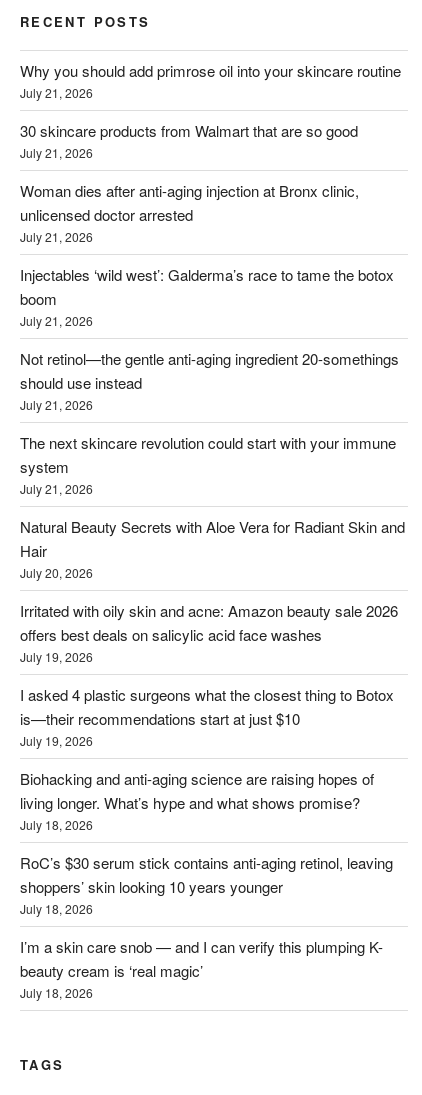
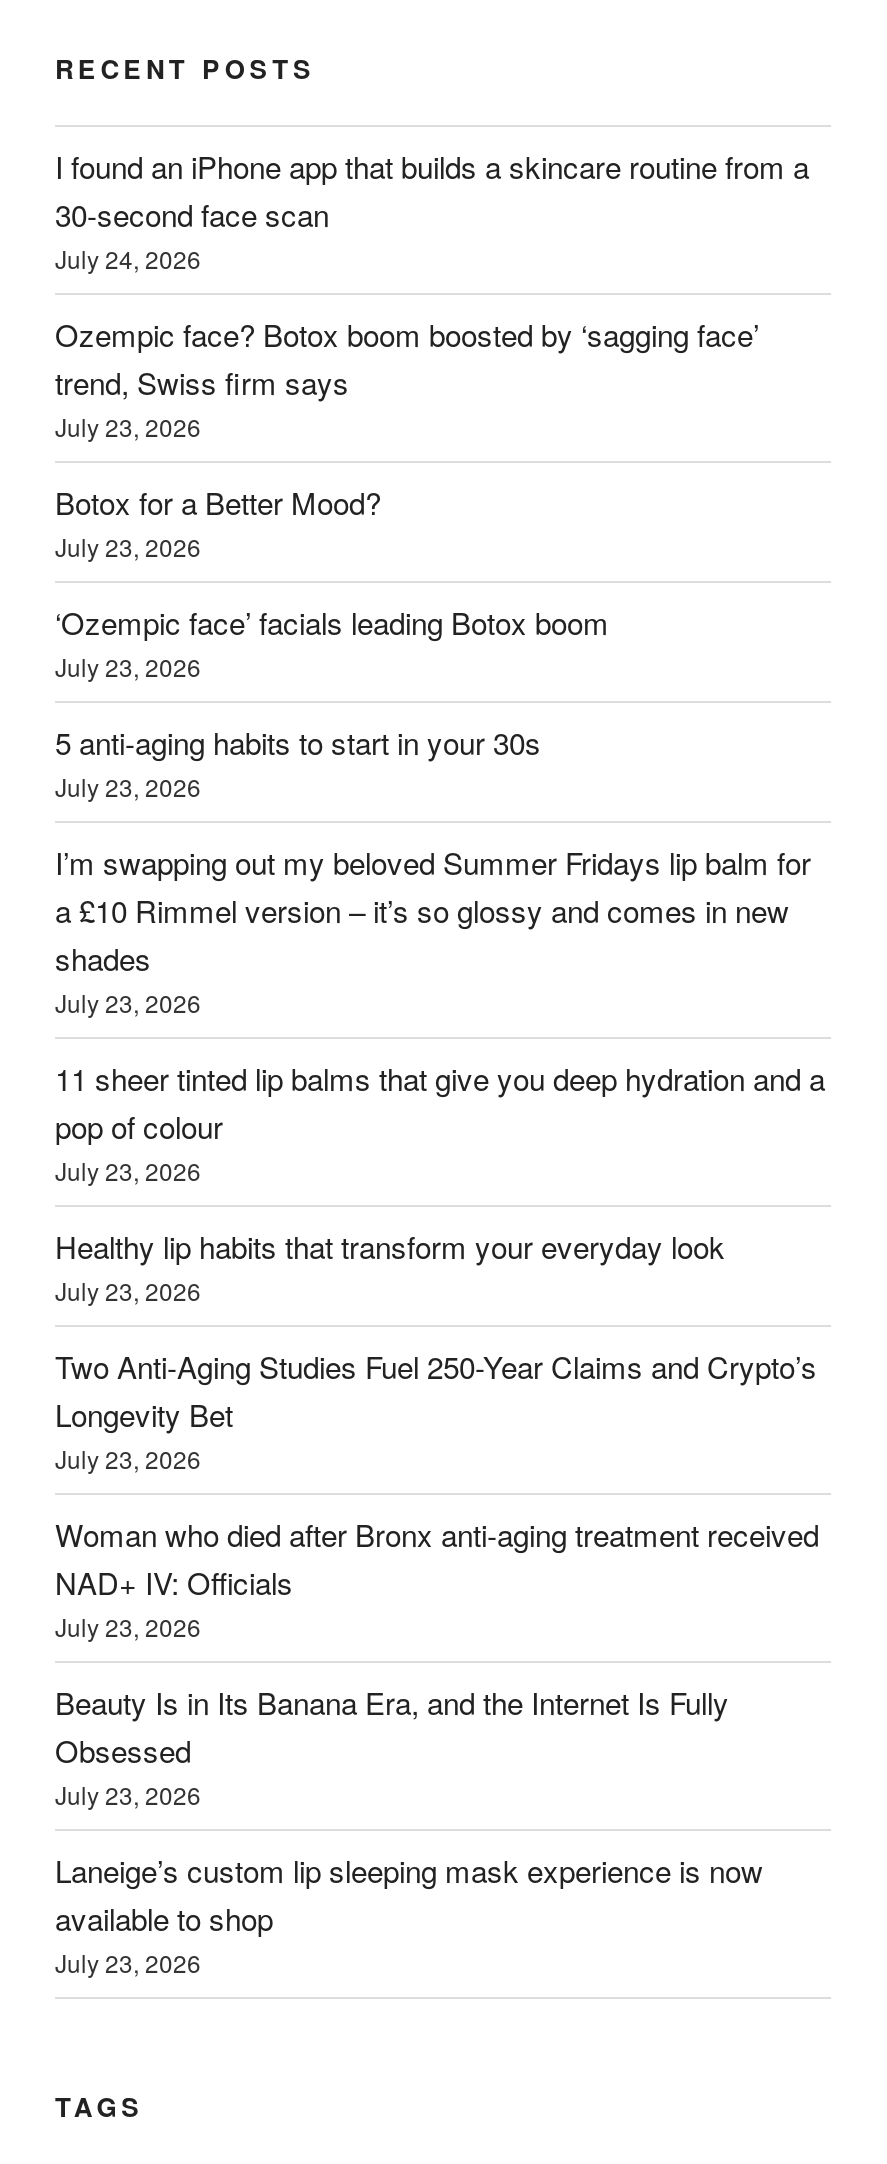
[20,60,401,101] Why you should add primrose oil into your skincare routine | July 21, 2026 -> [55,145,809,275] I found an iPhone app that builds a skincare routine from a | 30-second face scan | July 24, 2026
[20,120,358,161] 30 skincare products from Walmart that are so good | July 21, 2026 -> [55,313,759,443] Ozempic face? Botox boom boosted by ‘sagging face’ | trend, Swiss firm says | July 23, 2026
[20,180,359,245] Woman dies after anti-aging injection at Bronx clinic, | unlicensed doctor arrested | July 21, 2026 -> [55,481,381,563] Botox for a Better Mood? | July 23, 2026
[20,264,394,329] Injectables ‘wild west’: Galderma’s race to tame the botox | boom | July 21, 2026 -> [55,601,609,683] ‘Ozempic face’ facials leading Botox boom | July 23, 2026
[20,348,399,413] Not retinol—the gentle anti-aging ingredient 20-somethings | should use instead | July 21, 2026 -> [55,721,541,803] 5 anti-aging habits to start in your 30s | July 23, 2026
[20,432,396,497] The next skincare revolution could start with your immune | system | July 21, 2026 -> [55,841,811,1019] I’m swapping out my beloved Summer Fridays lip balm for | a £10 Rimmel version – it’s so glossy and comes in new | shades | July 23, 2026
[20,516,405,581] Natural Beauty Secrets with Aloe Vera for Radiant Skin and | Hair | July 20, 2026 -> [55,1057,825,1187] 11 sheer tinted lip balms that give you deep hydration and a | pop of colour | July 23, 2026
[20,600,398,665] Irritated with oily skin and acne: Amazon beauty sale 2026 | offers best deals on salicylic acid face washes | July 19, 2026 -> [55,1225,725,1307] Healthy lip habits that transform your everyday look | July 23, 2026
[20,684,394,749] I asked 4 plastic surgeons what the closest thing to Botox | is—their recommendations start at just $10 | July 19, 2026 -> [55,1345,817,1475] Two Anti-Aging Studies Fuel 250-Year Claims and Crypto’s | Longevity Bet | July 23, 2026
[20,768,374,833] Biohacking and anti-aging science are raising hopes of | living longer. What’s hype and what shows promise? | July 18, 2026 -> [55,1513,819,1643] Woman who died after Bronx anti‑aging treatment received | NAD+ IV: Officials | July 23, 2026
[20,852,393,917] RoC’s $30 serum stick contains anti-aging retinol, leaving | shoppers’ skin looking 10 years younger | July 18, 2026 -> [55,1681,729,1811] Beauty Is in Its Banana Era, and the Internet Is Fully | Obsessed | July 23, 2026
[20,936,383,1001] I’m a skin care snob — and I can verify this plumping K- | beauty cream is ‘real magic’ | July 18, 2026 -> [55,1849,763,1979] Laneige’s custom lip sleeping mask experience is now | available to shop | July 23, 2026

